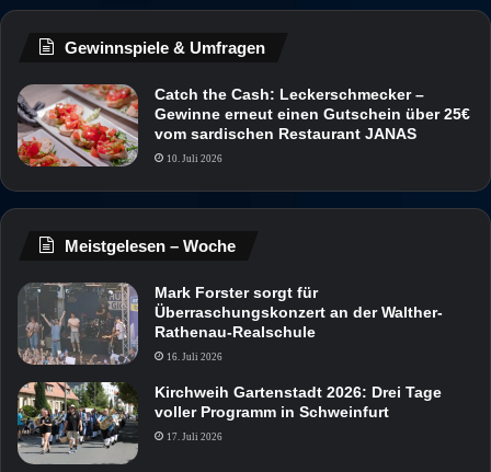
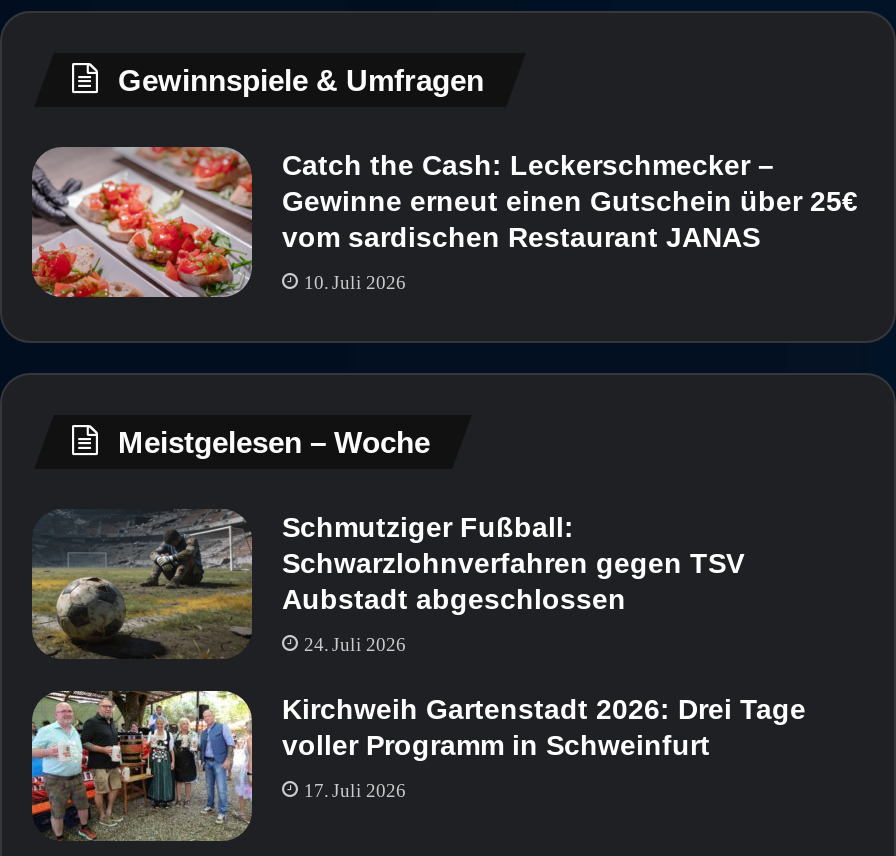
[19,281,443,366] [image] | Mark Forster sorgt für | Überraschungskonzert an der Walther- | Rathenau-Realschule -> [32,512,744,660] [image] | Schmutziger Fußball: | Schwarzlohnverfahren gegen TSV | Aubstadt abgeschlossen
[167,351,222,362] 16. Juli 2026 -> [304,636,406,656] 24. Juli 2026
[16,381,138,465] [image] -> [30,688,254,842] [image]

